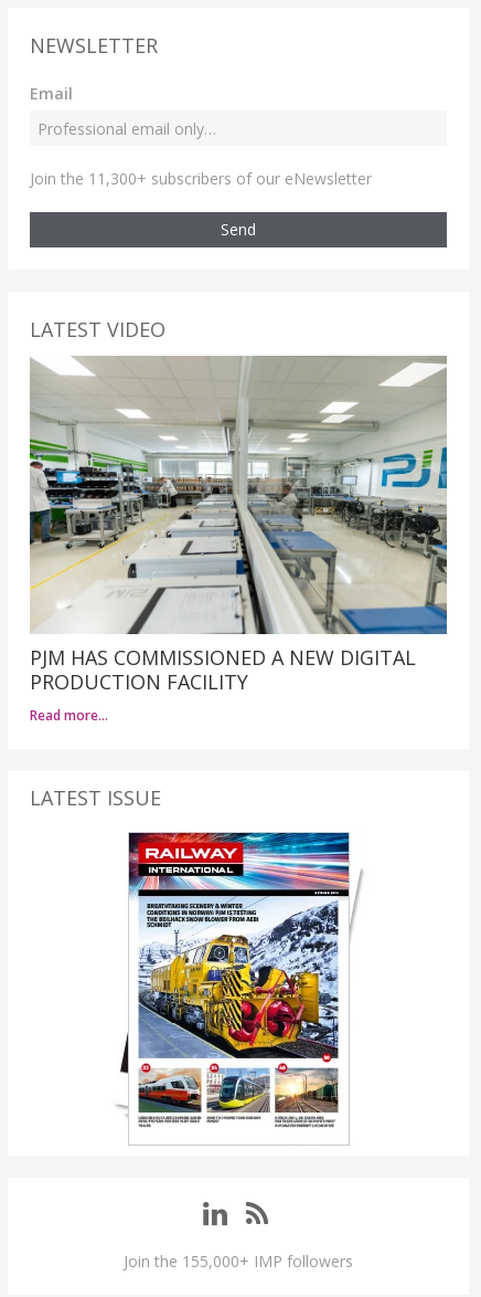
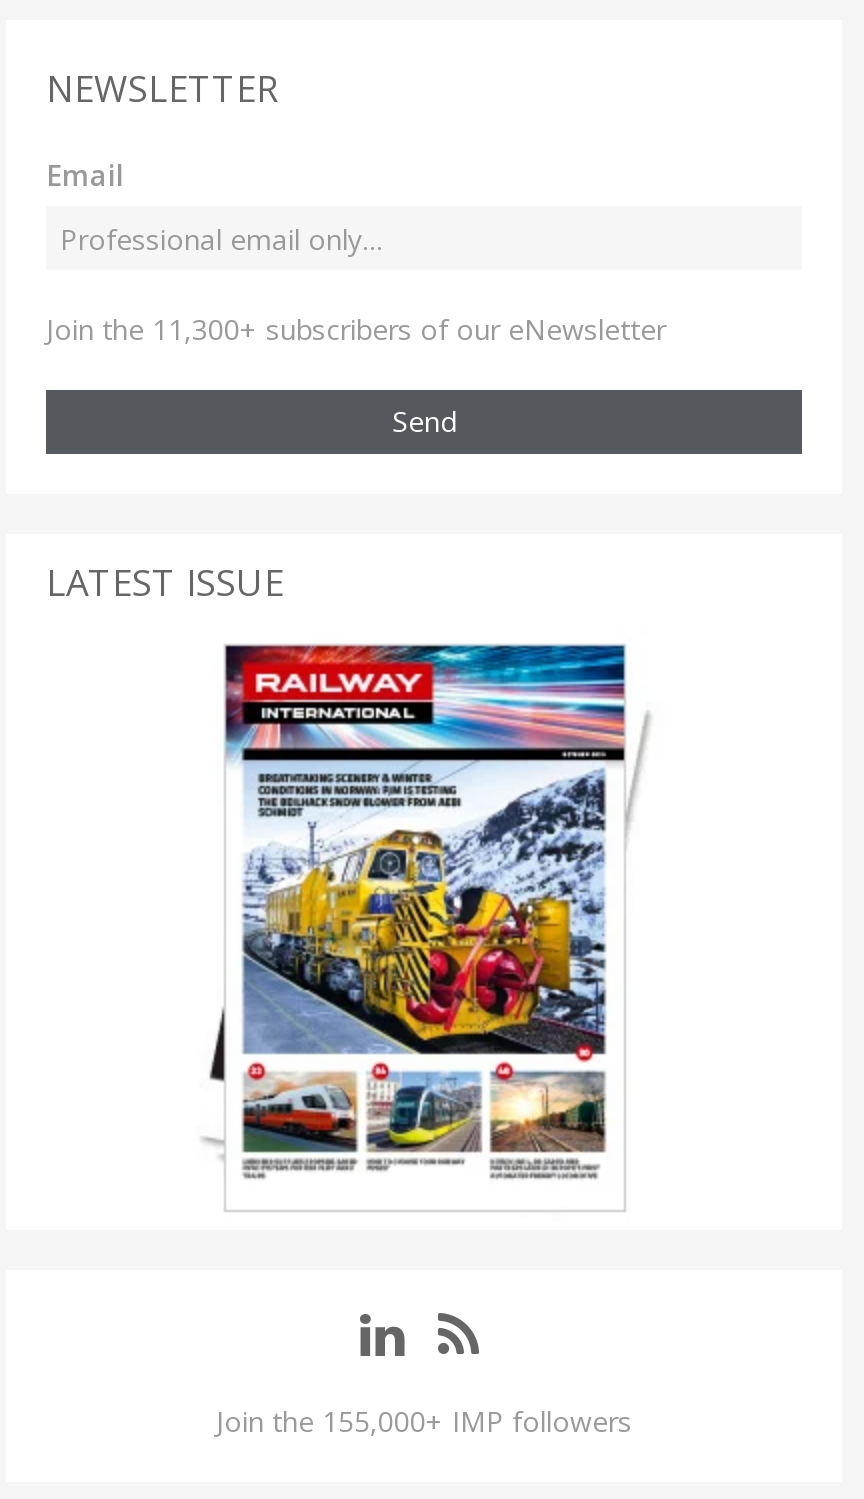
[30,316,165,343] LATEST VIDEO -> none
[29,356,448,725] [image] | PJM HAS COMMISSIONED A NEW DIGITAL | PRODUCTION FACILITY | Read more… -> none

